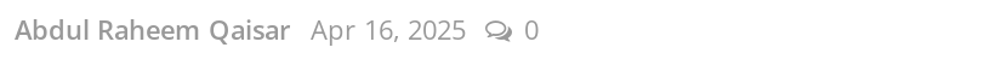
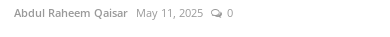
[15,11,466,47] Abdul Raheem Qaisar Apr 16, 2025 -> [14,5,203,20] Abdul Raheem Qaisar May 11, 2025

